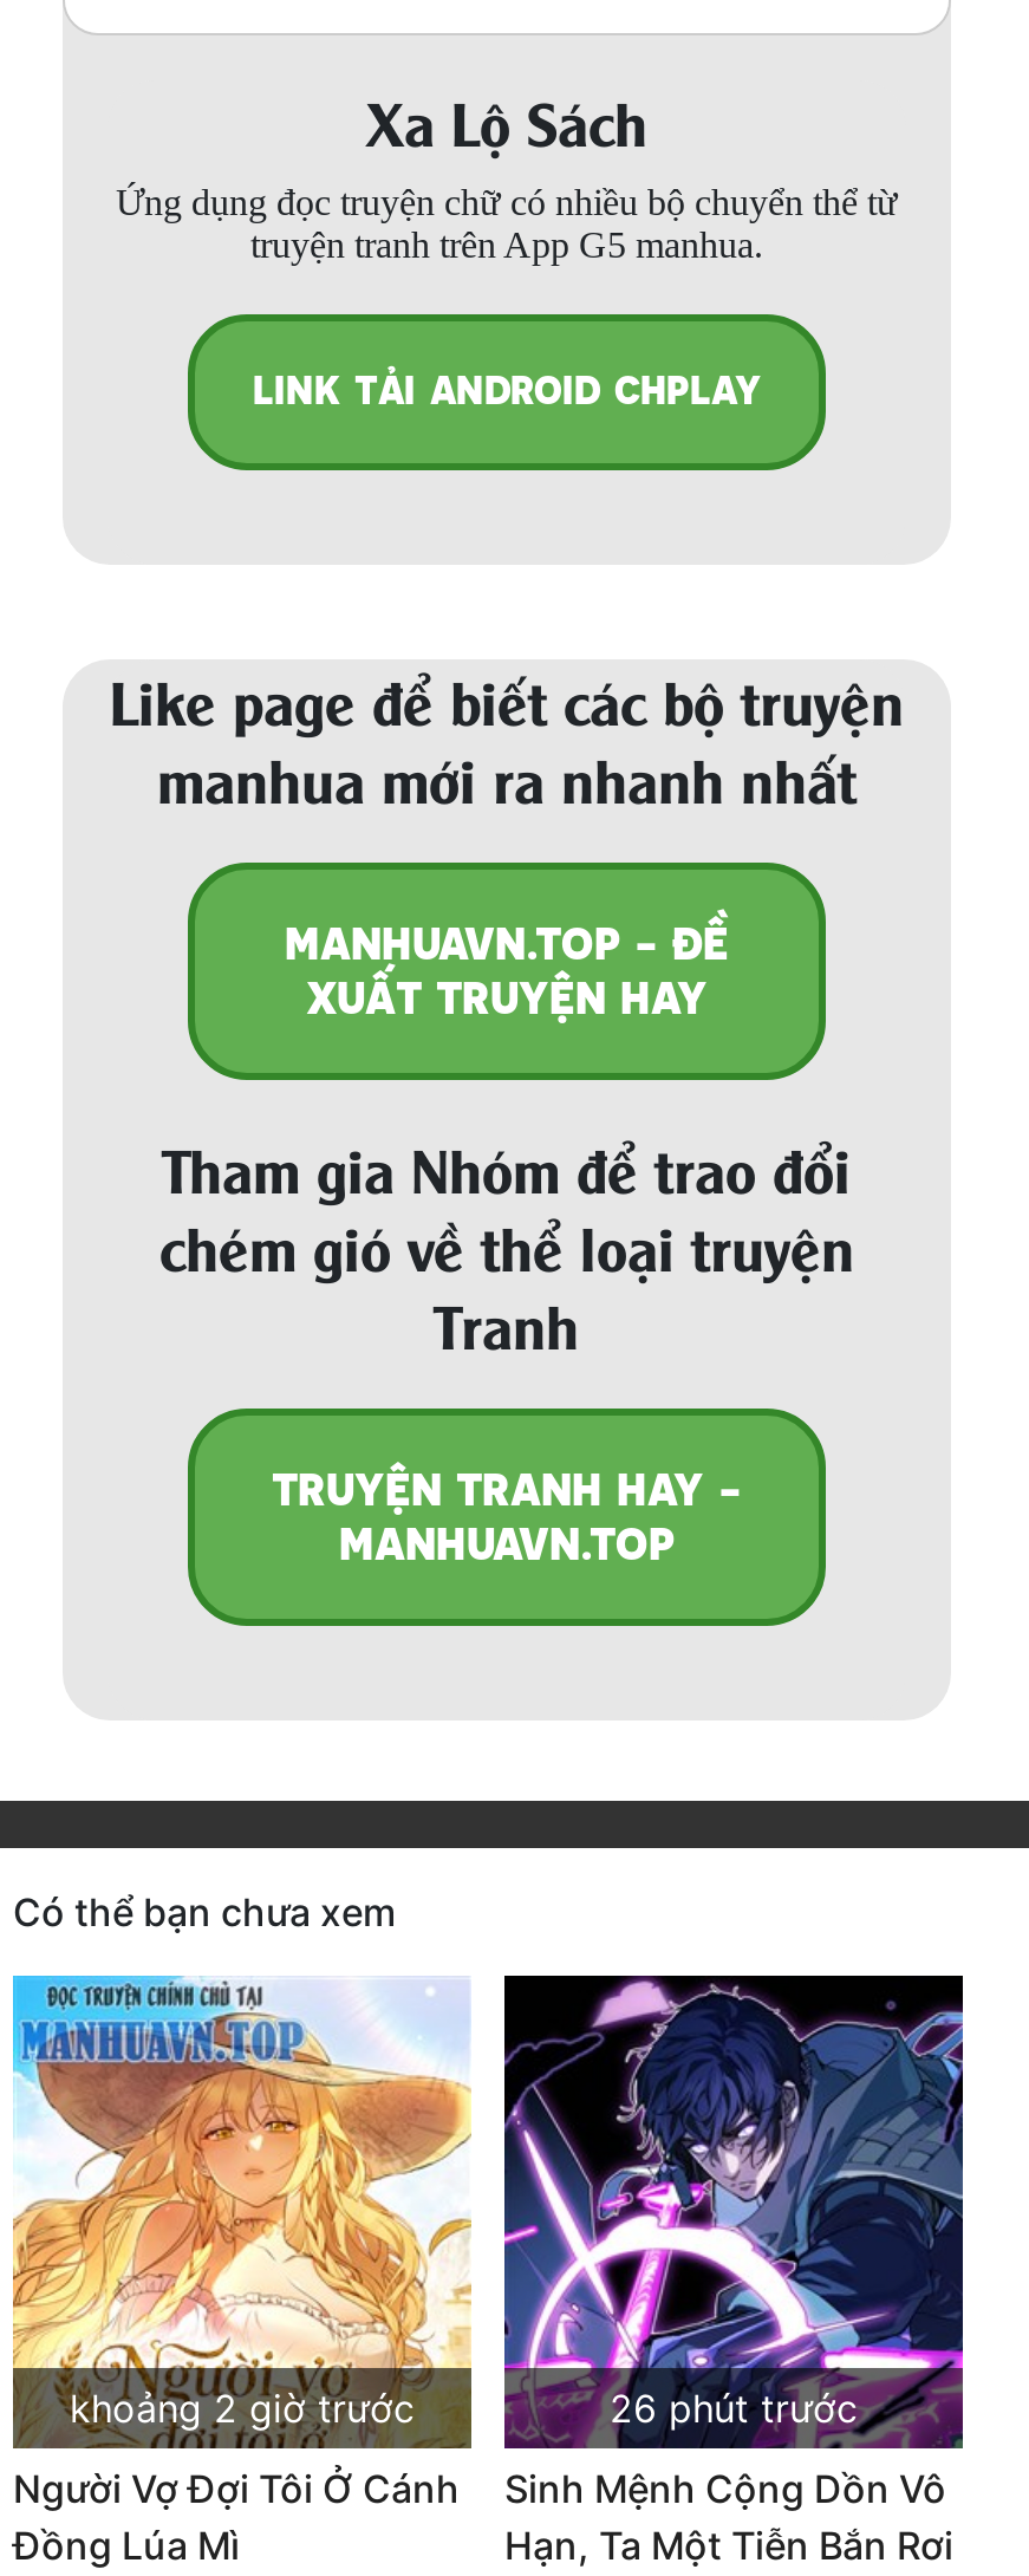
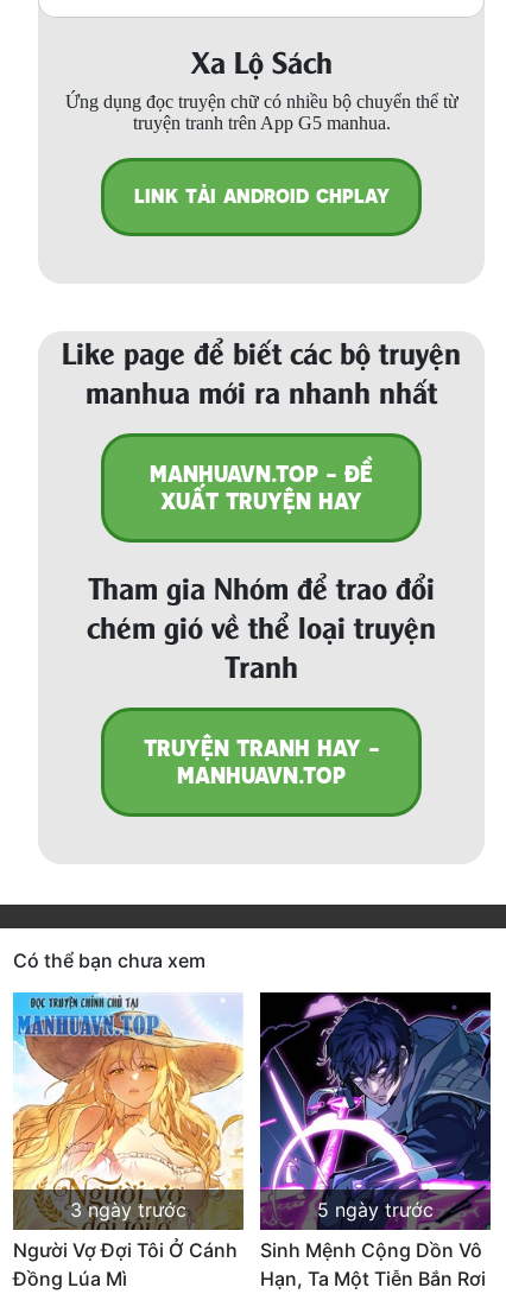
[70,2384,415,2431] khoảng 2 giờ trước -> [70,1197,186,1221] 3 ngày trước
[610,2384,858,2431] 26 phút trước -> [317,1197,434,1221] 5 ngày trước

